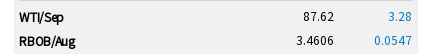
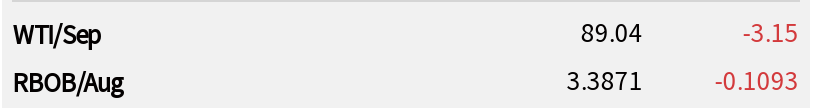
[303,7,334,24] 87.62 -> [581,14,643,48] 89.04
[388,7,412,24] 3.28 -> [743,14,799,48] -3.15
[296,31,334,48] 3.4606 -> [567,62,643,96] 3.3871
[374,31,412,48] 0.0547 -> [715,62,799,96] -0.1093

